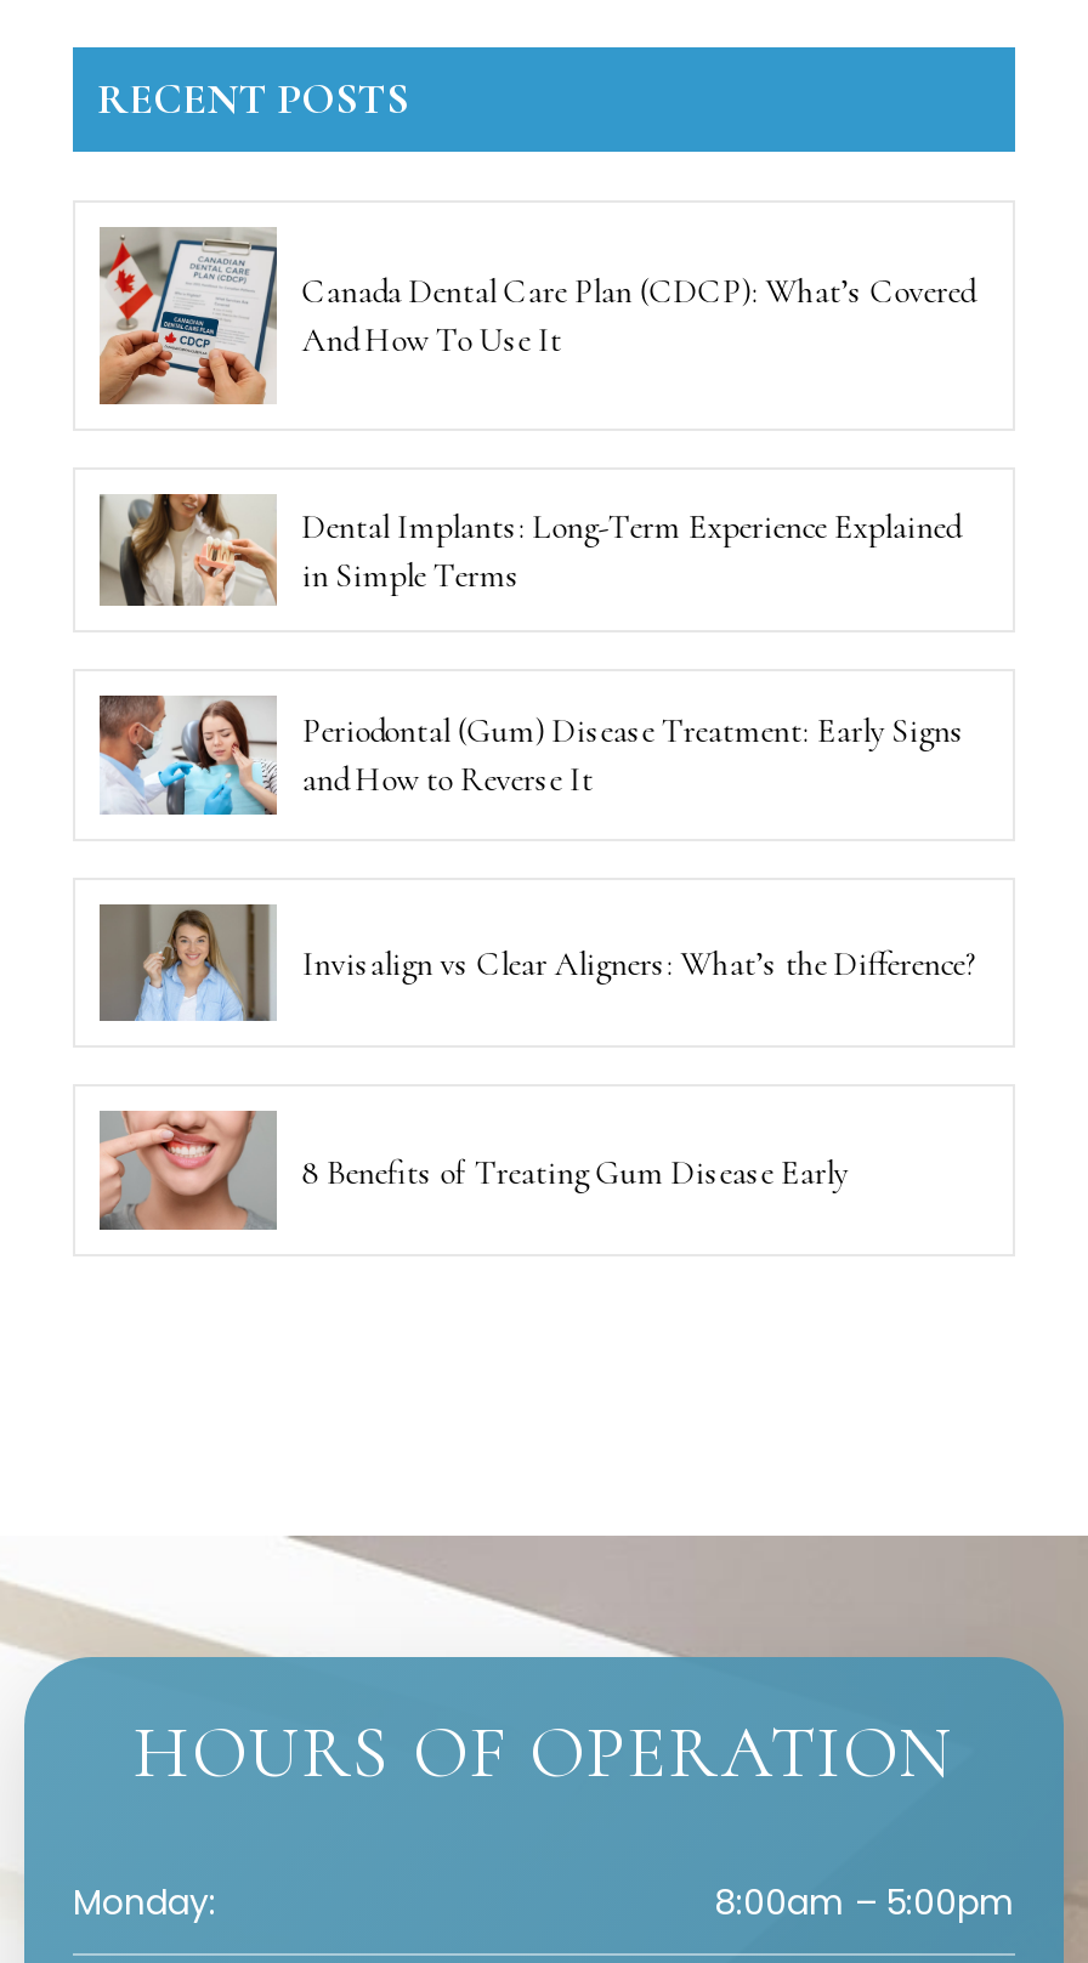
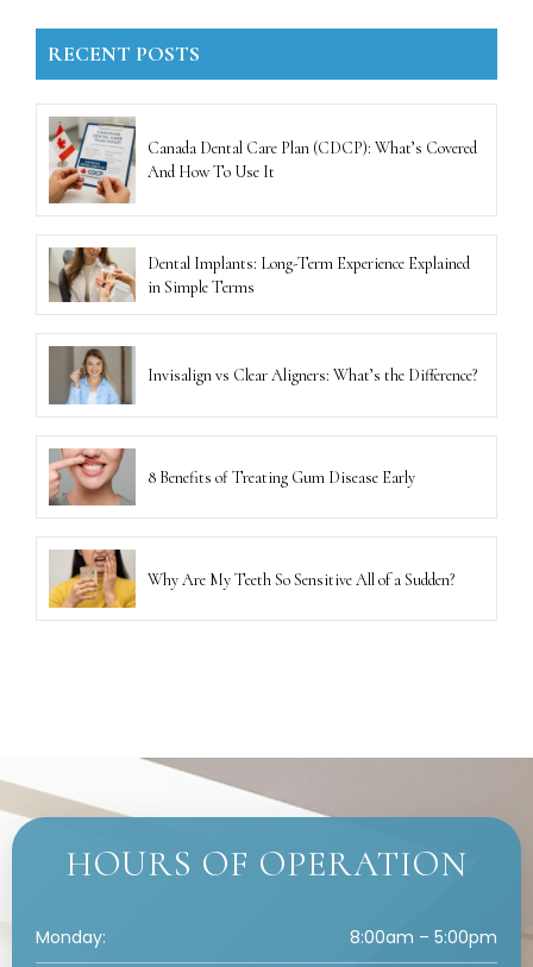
[100,696,965,815] [image] | Periodontal (Gum) Disease Treatment: Early Signs | and How to Reverse It -> none
moved [107,902,974,1193] -> [52,345,477,488]: [image] | Invisalign vs Clear Aligners: What’s the Difference? | 8 Benefits of Treating Gum Disease Early
none -> [48,548,455,609] [image] | Why Are My Teeth So Sensitive All of a Sudden?

